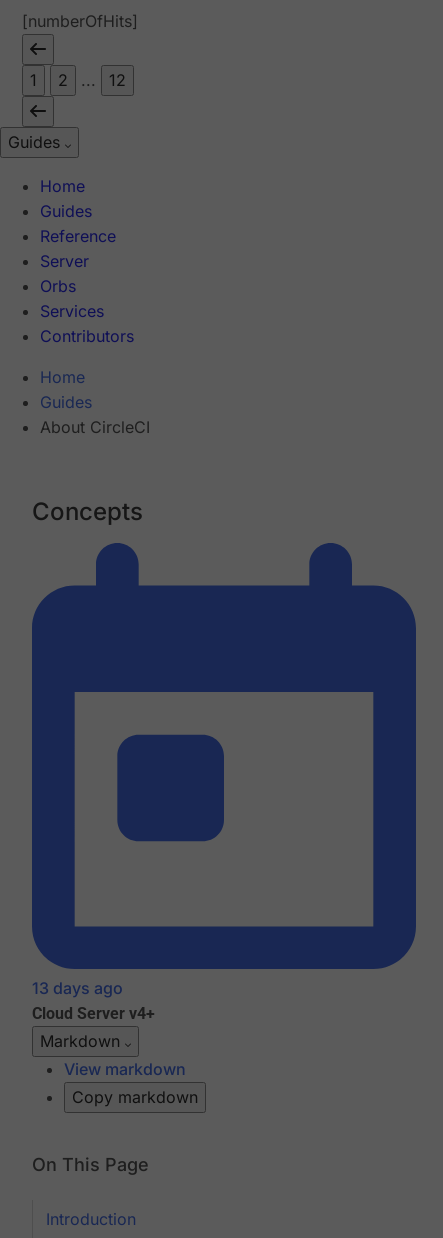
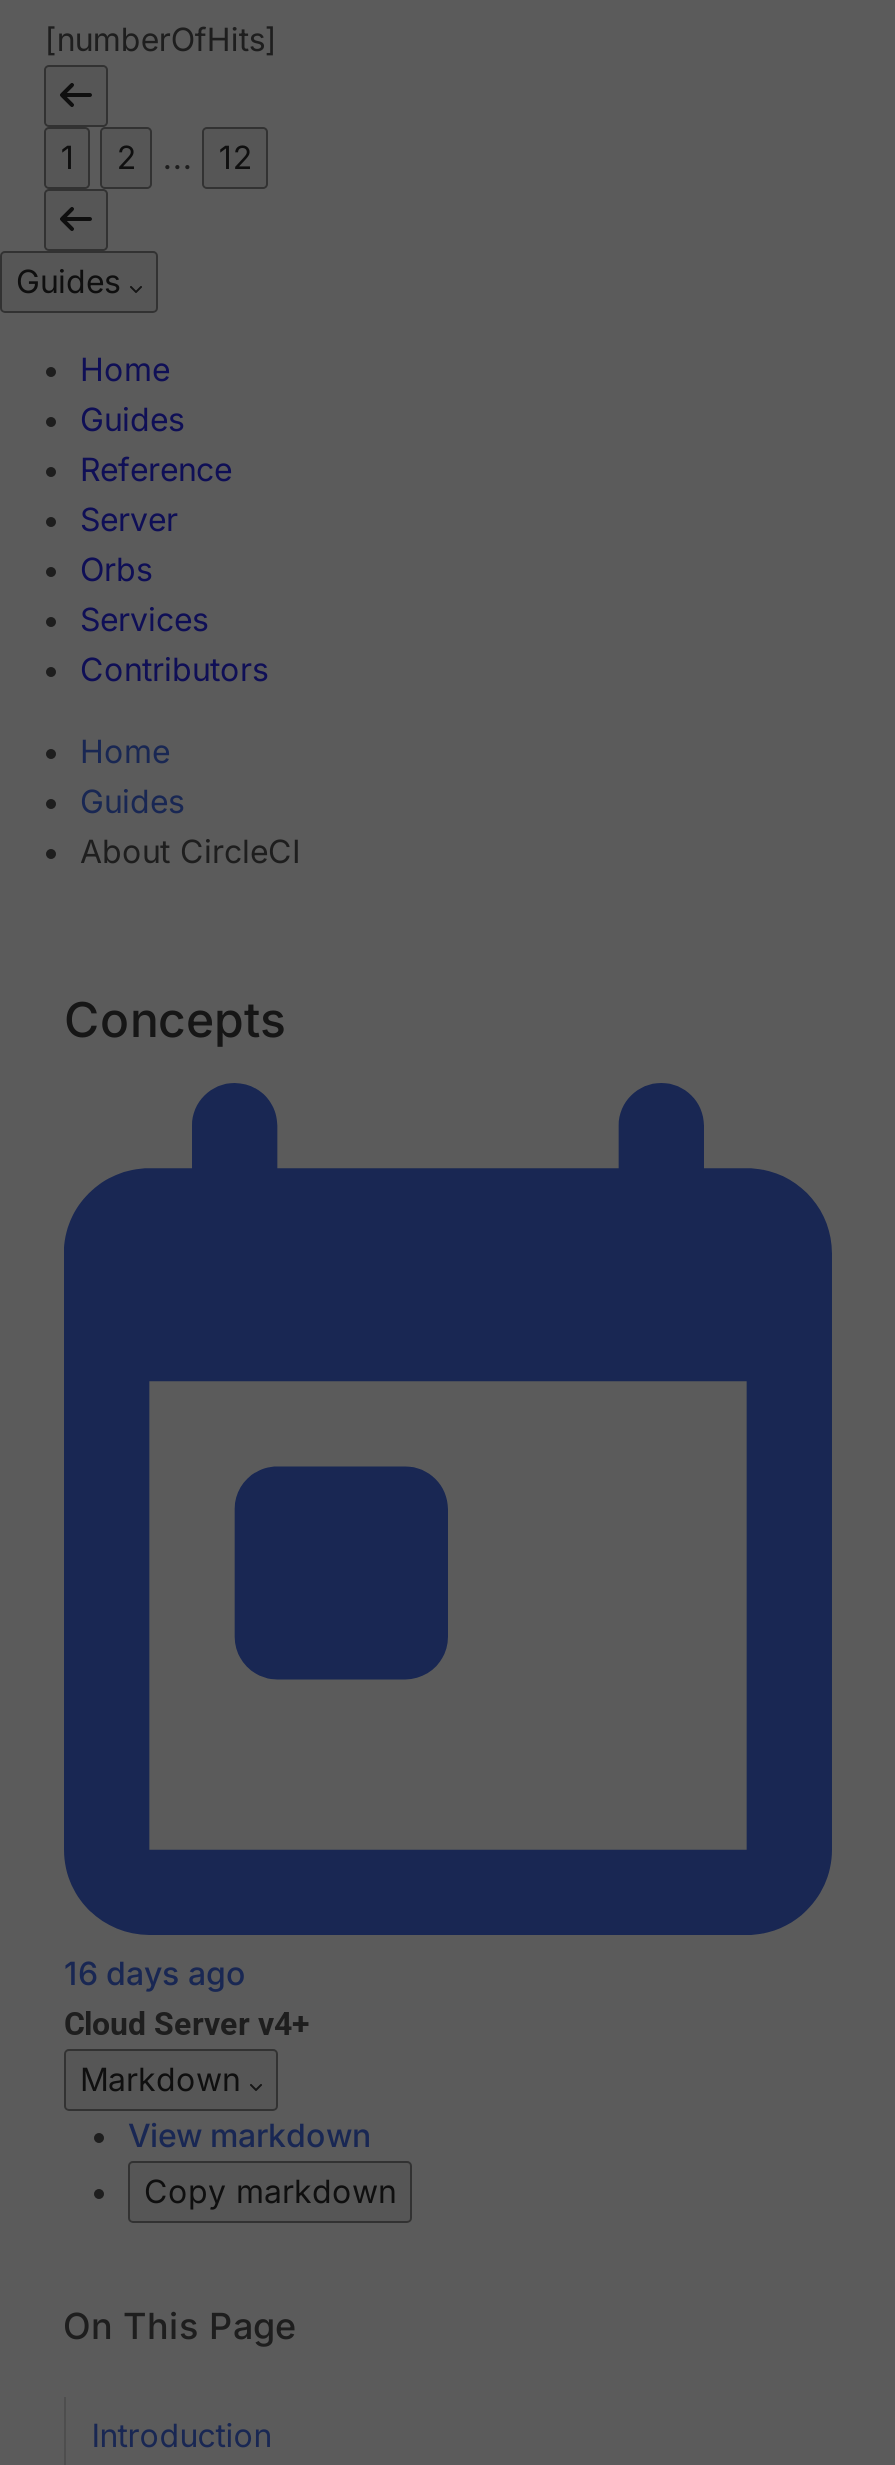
[32,978,123,998] 13 days ago -> [64,1954,246,1994] 16 days ago

